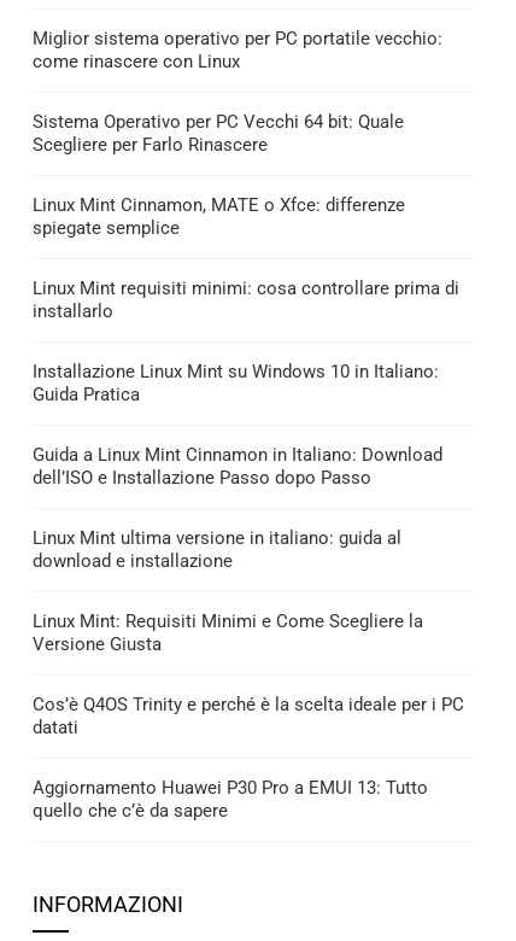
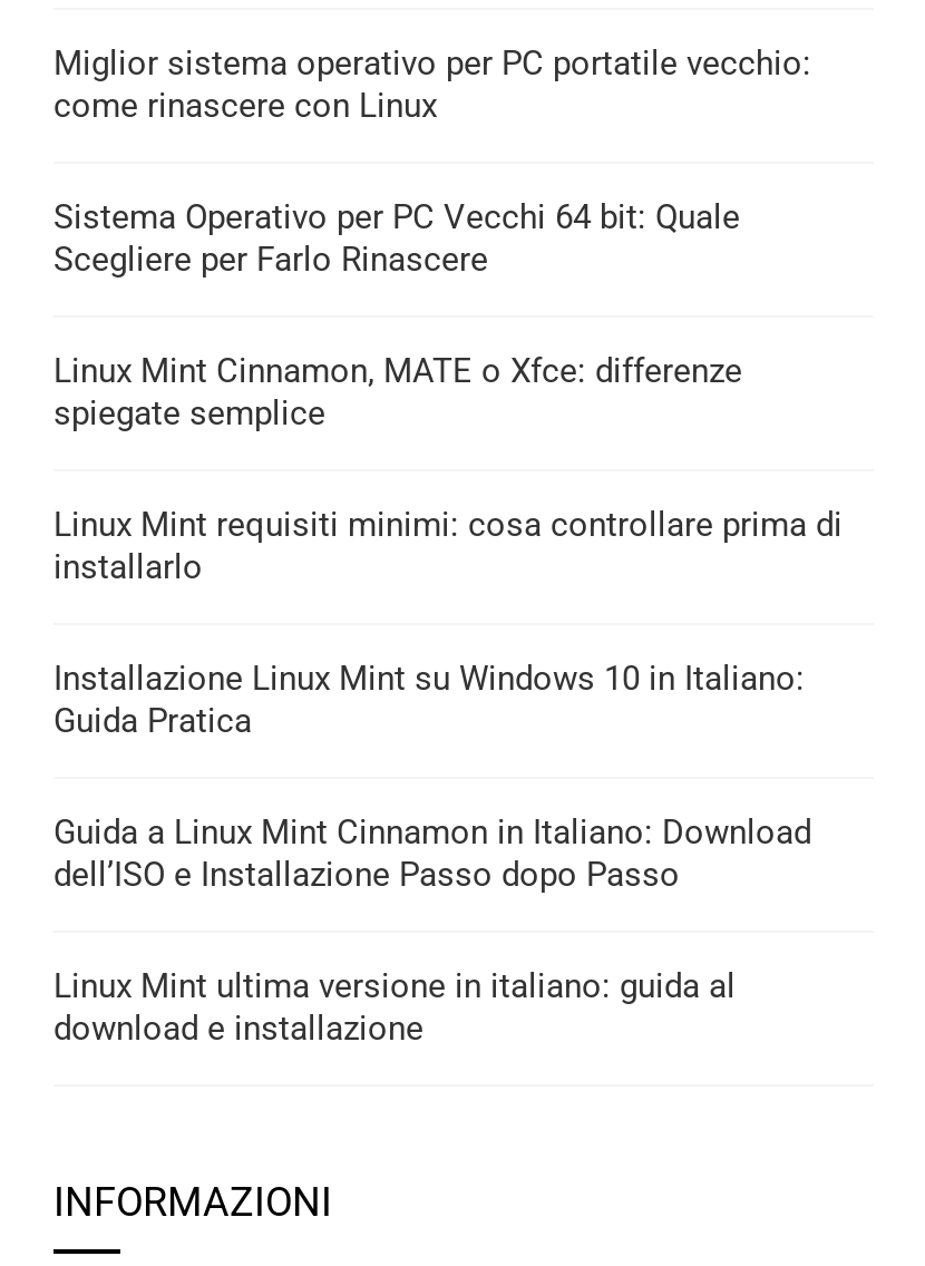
[33,611,464,822] Linux Mint: Requisiti Minimi e Come Scegliere la | Versione Giusta | Cos’è Q4OS Trinity e perché è la scelta ideale per i PC | datati | Aggiornamento Huawei P30 Pro a EMUI 13: Tutto | quello che c’è da sapere -> none

